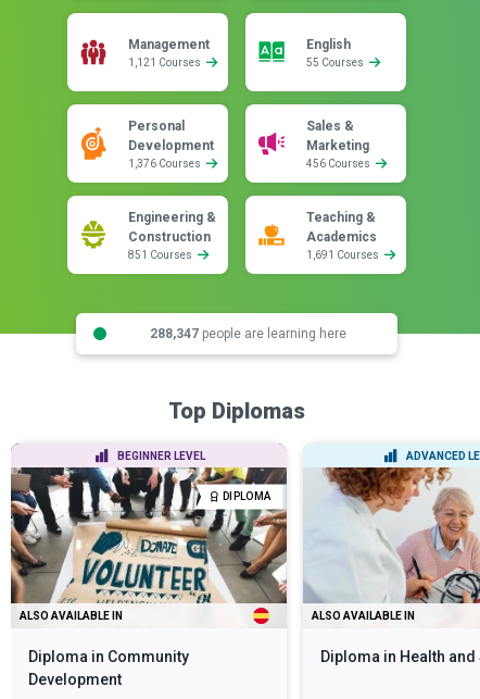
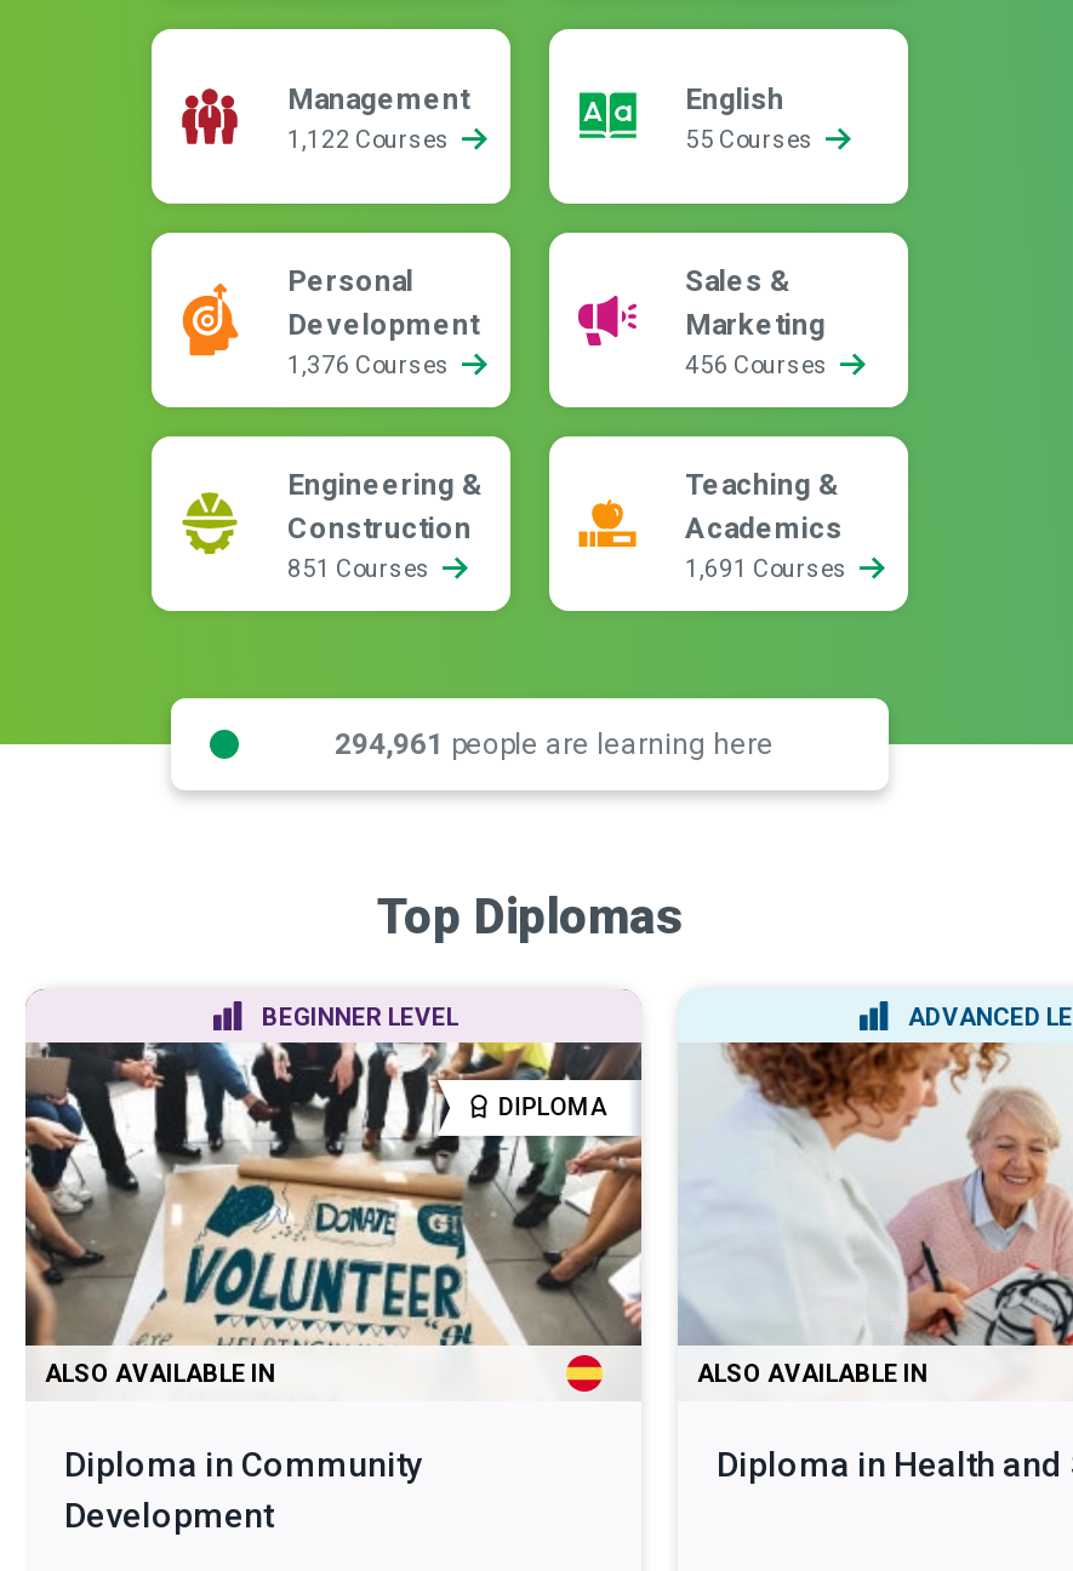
[128,57,203,68] 1,121 Courses -> [287,126,455,153] 1,122 Courses
[149,326,346,341] 288,347 people are learning here -> [335,726,774,760] 294,961 people are learning here

